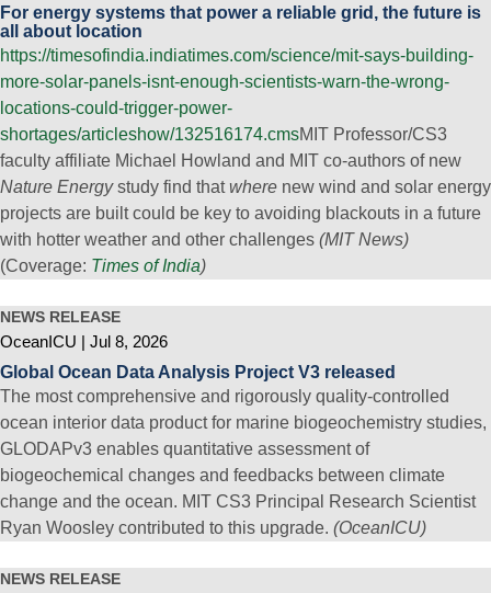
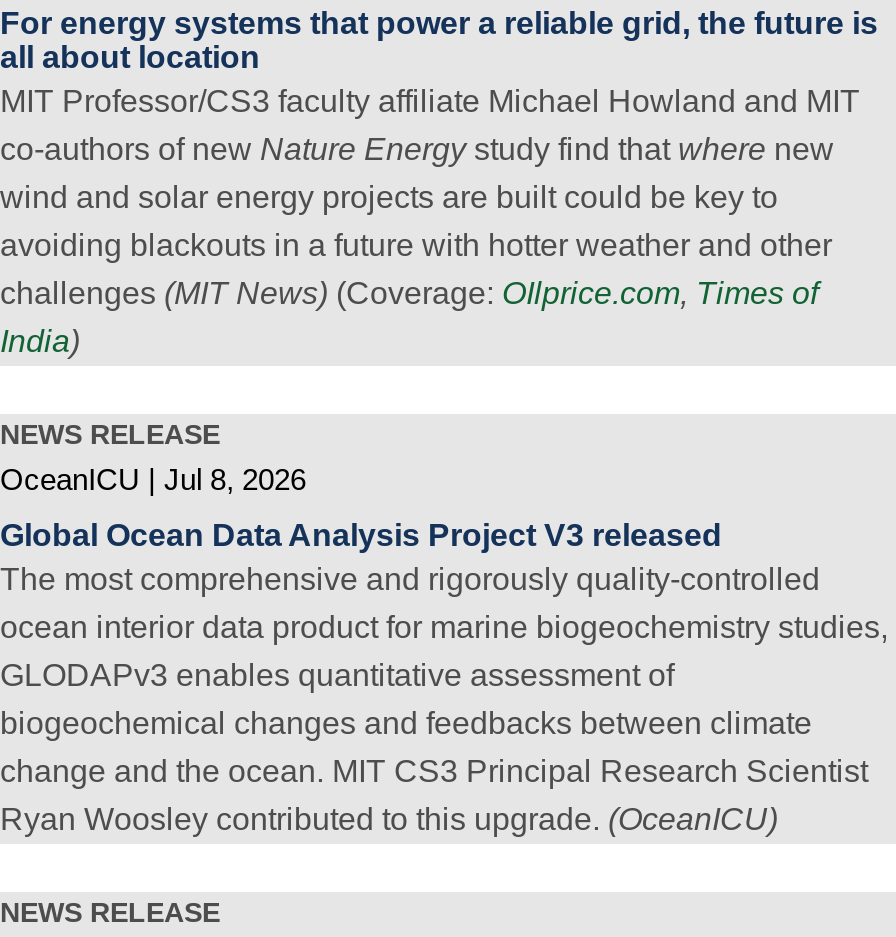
[0,46,491,275] https://timesofindia.indiatimes.com/science/mit-says-building- | more-solar-panels-isnt-enough-scientists-warn-the-wrong- | locations-could-trigger-power- | shortages/articleshow/132516174.cmsMIT Professor/CS3 | faculty affiliate Michael Howland and MIT co-authors of new | Nature Energy study find that where new wind and solar energy | projects are built could be key to avoiding blackouts in a future | with hotter weather and other challenges (MIT News) | (Coverage: Times of India) -> [0,84,860,358] MIT Professor/CS3 faculty affiliate Michael Howland and MIT | co-authors of new Nature Energy study find that where new | wind and solar energy projects are built could be key to | avoiding blackouts in a future with hotter weather and other | challenges (MIT News) (Coverage: OIlprice.com, Times of | India)

